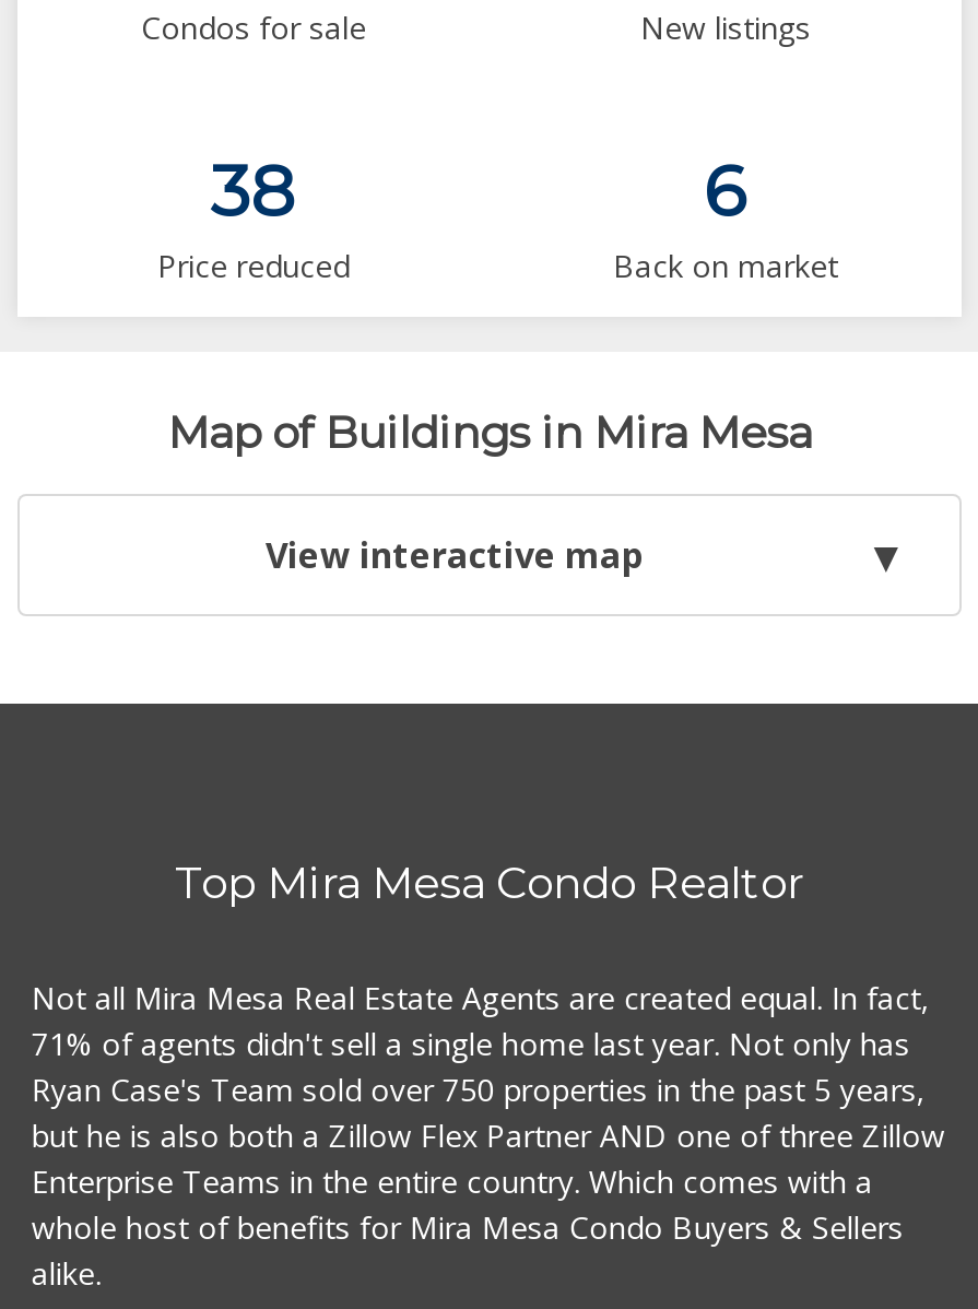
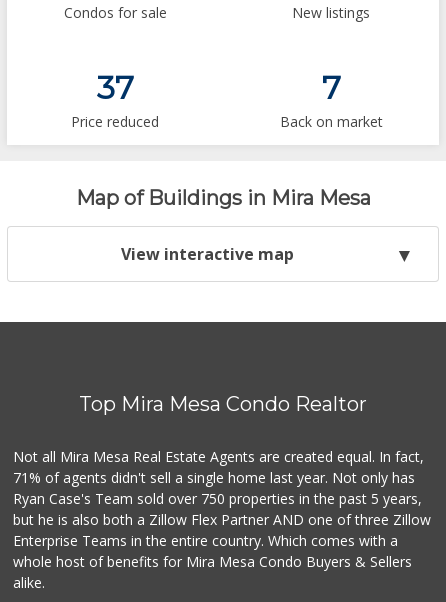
[211,149,296,234] 38 -> [96,68,133,107] 37
[704,149,747,234] 6 -> [321,68,340,107] 7

